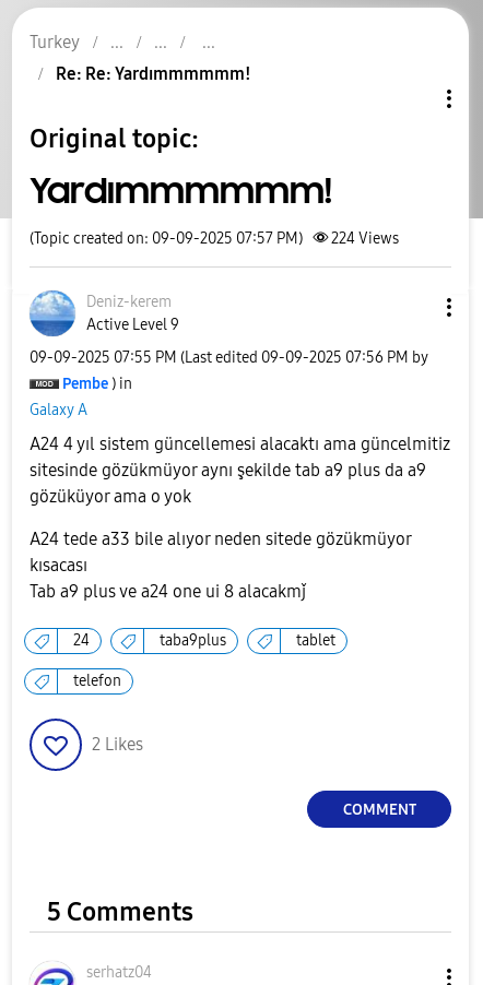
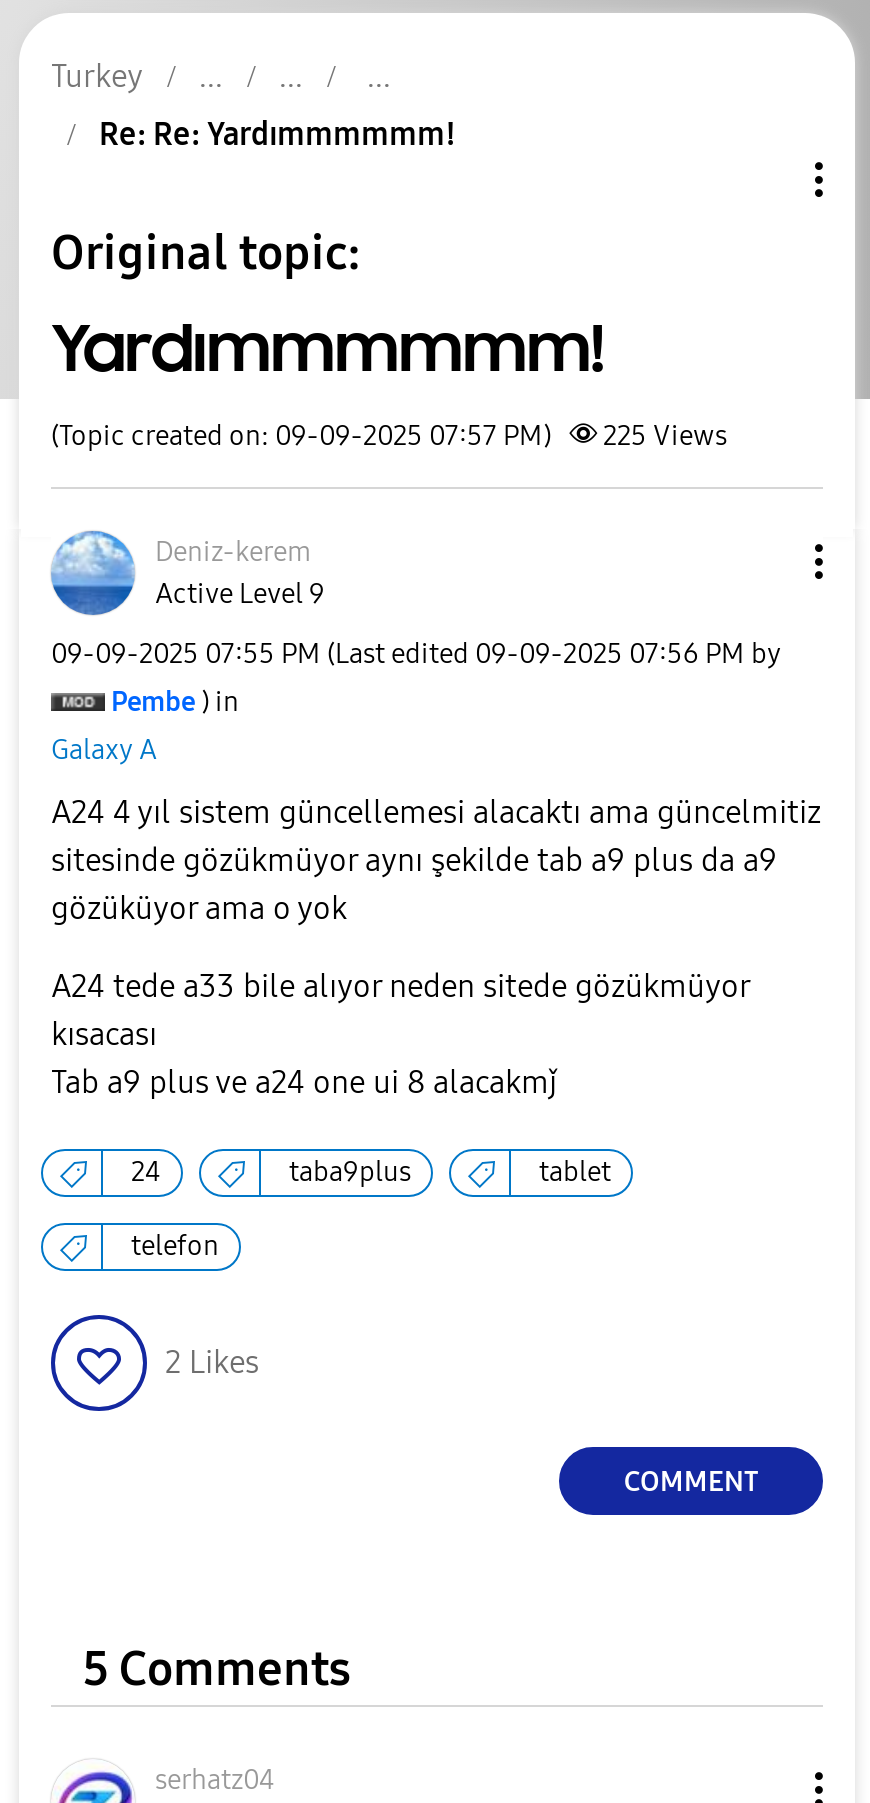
[30,229,399,248] (Topic created on: 09-09-2025 07:57 PM) 224 Views -> [51,419,727,453] (Topic created on: 09-09-2025 07:57 PM) 225 Views

